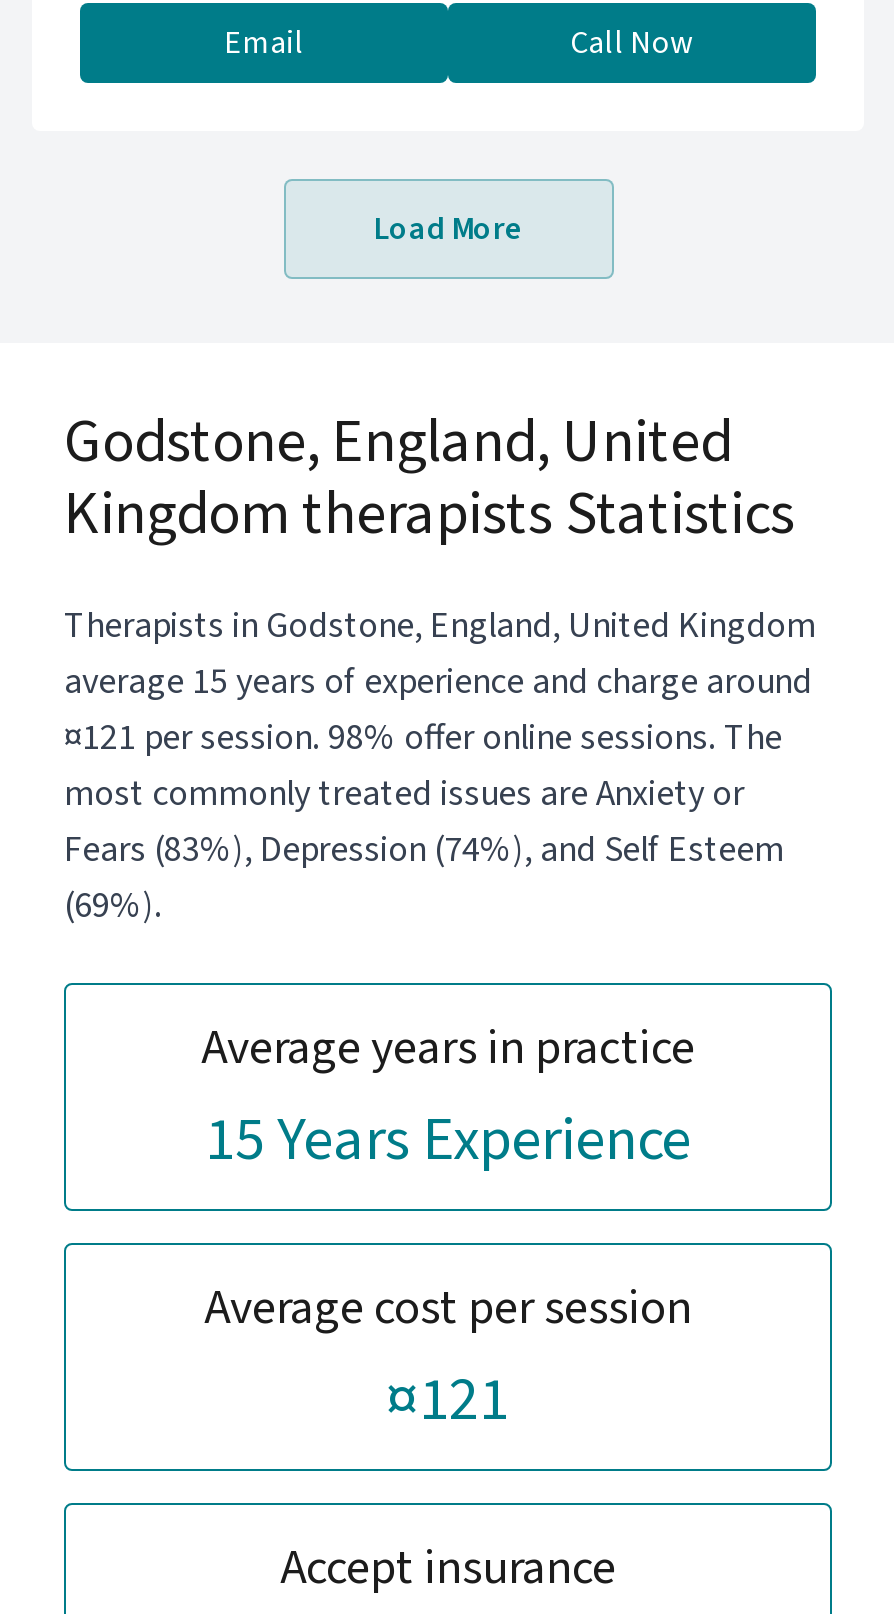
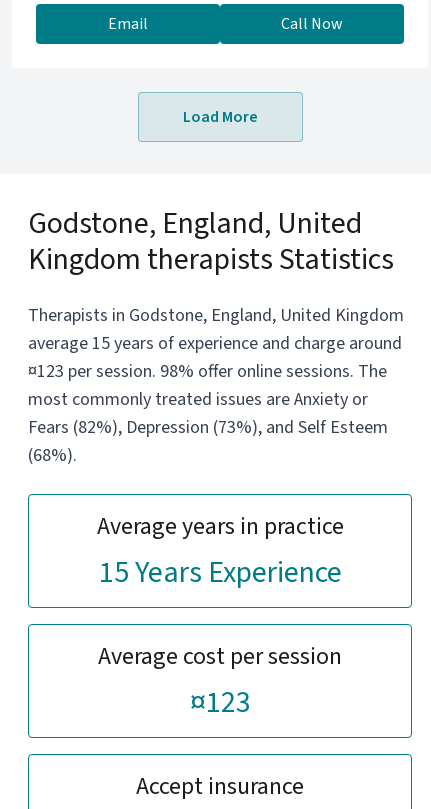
[64,714,782,764] ¤121 per session. 98% offer online sessions. The -> [28,359,387,384] ¤123 per session. 98% offer online sessions. The
[64,826,784,876] Fears (83%), Depression (74%), and Self Esteem -> [28,415,388,440] Fears (82%), Depression (73%), and Self Esteem
[64,882,162,932] (69%). -> [28,443,77,468] (68%).
[387,1358,509,1444] ¤121 -> [189,681,250,724] ¤123

